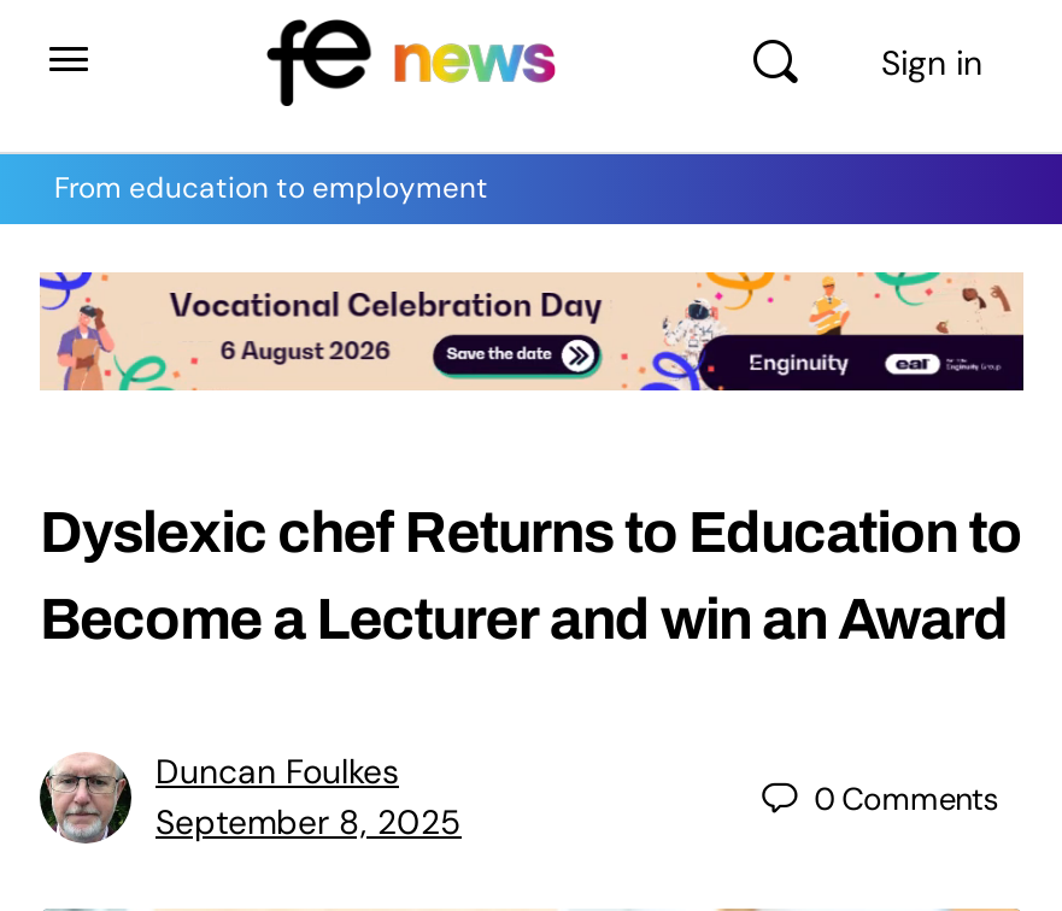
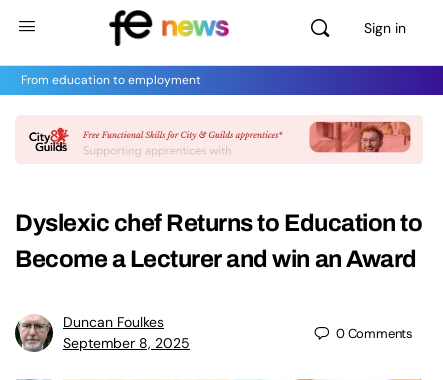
[37,270,1026,393] [image] -> [15,115,423,164] [image]

